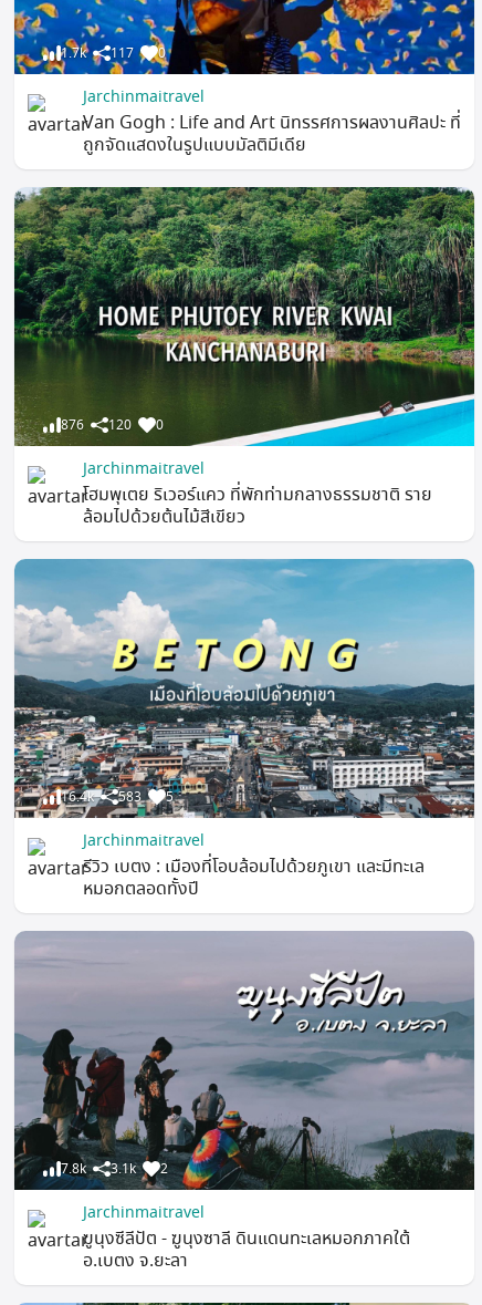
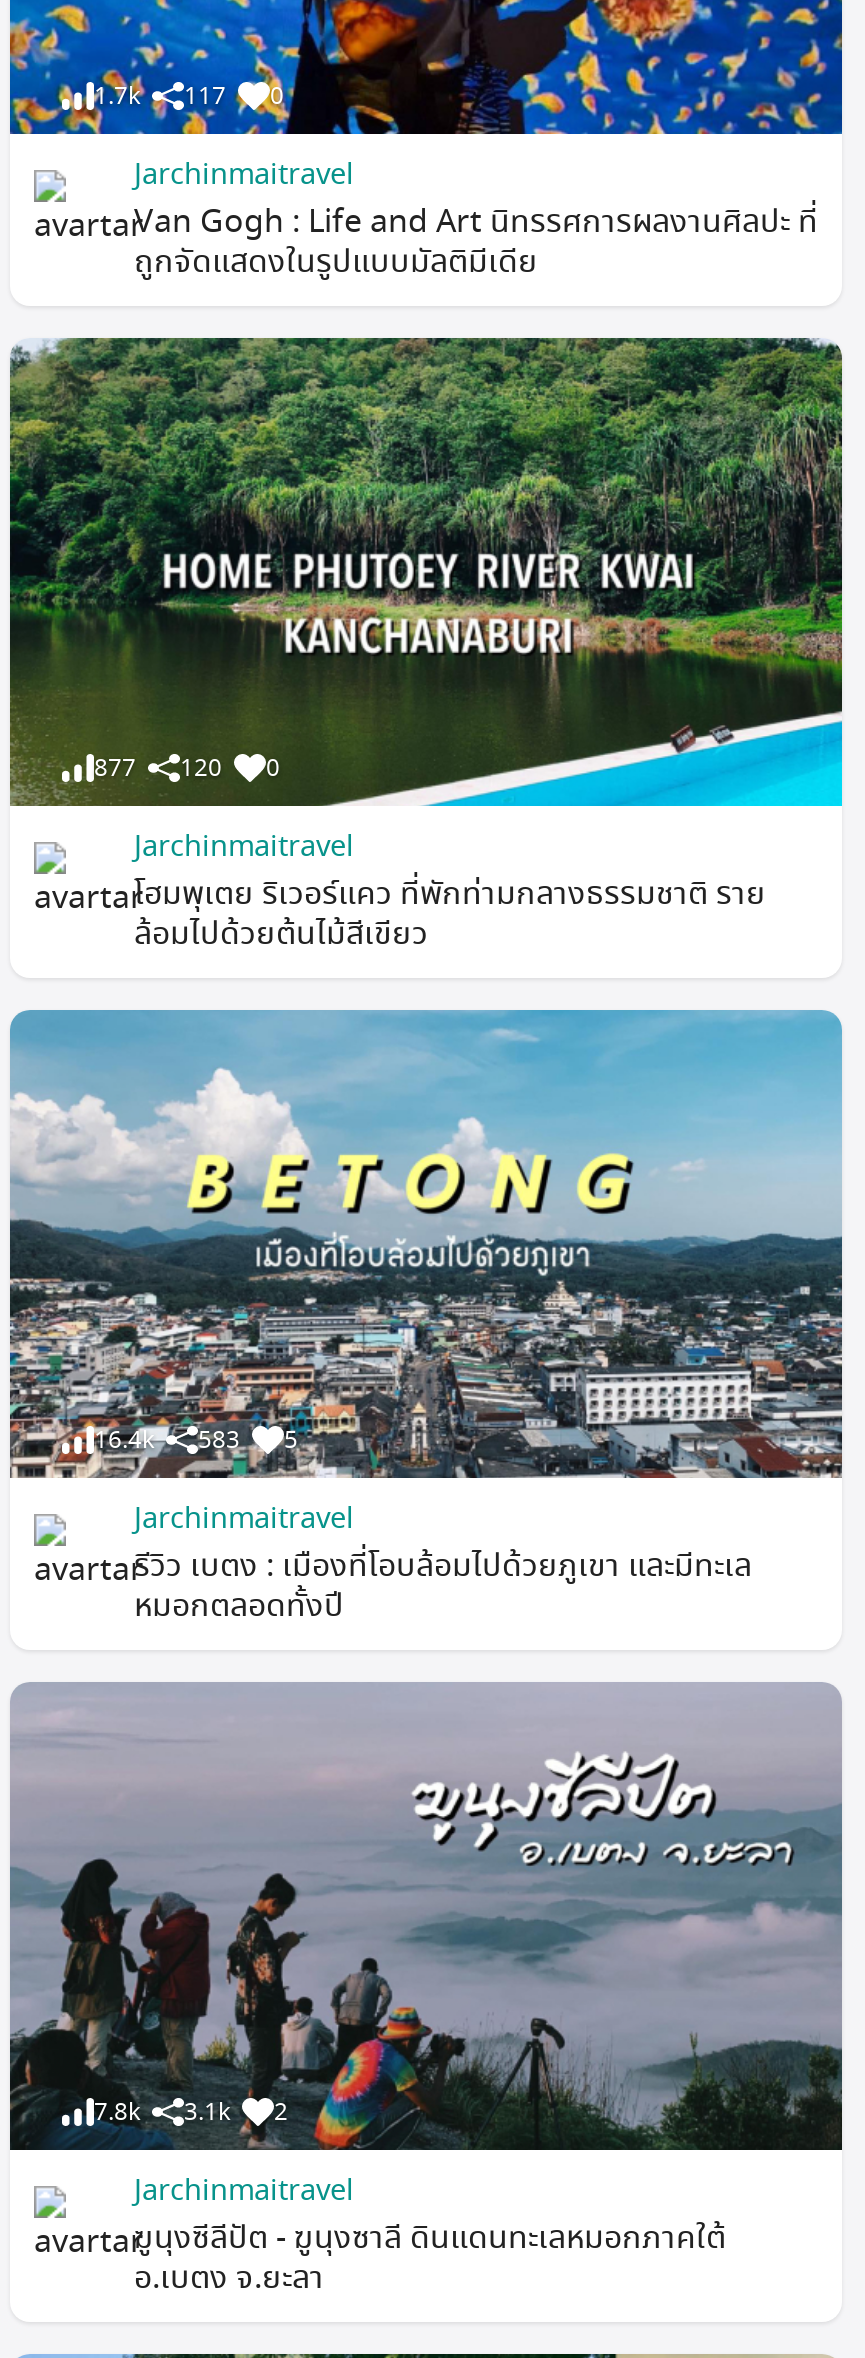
[61,415,84,434] 876 -> [94,749,136,785] 877

